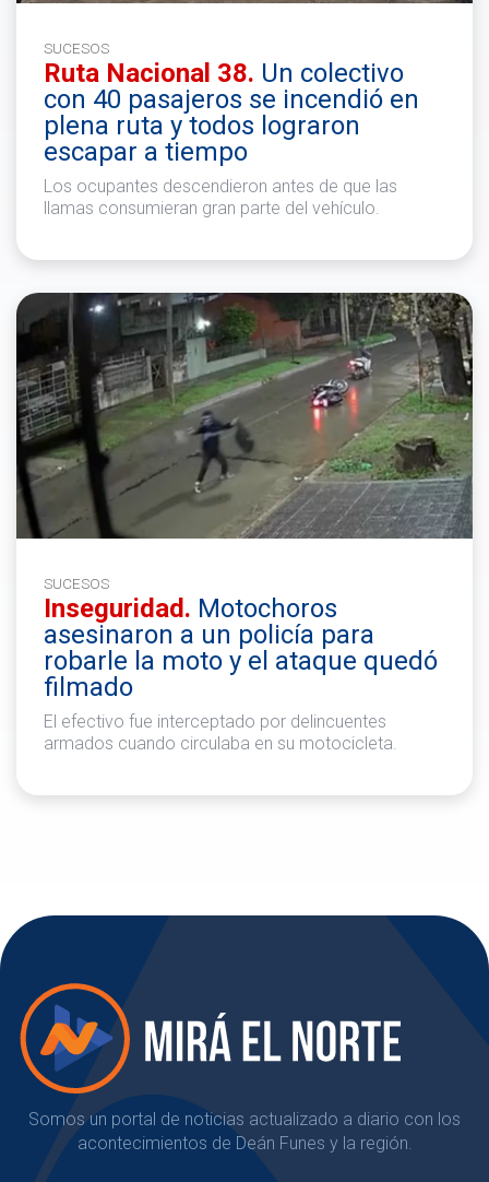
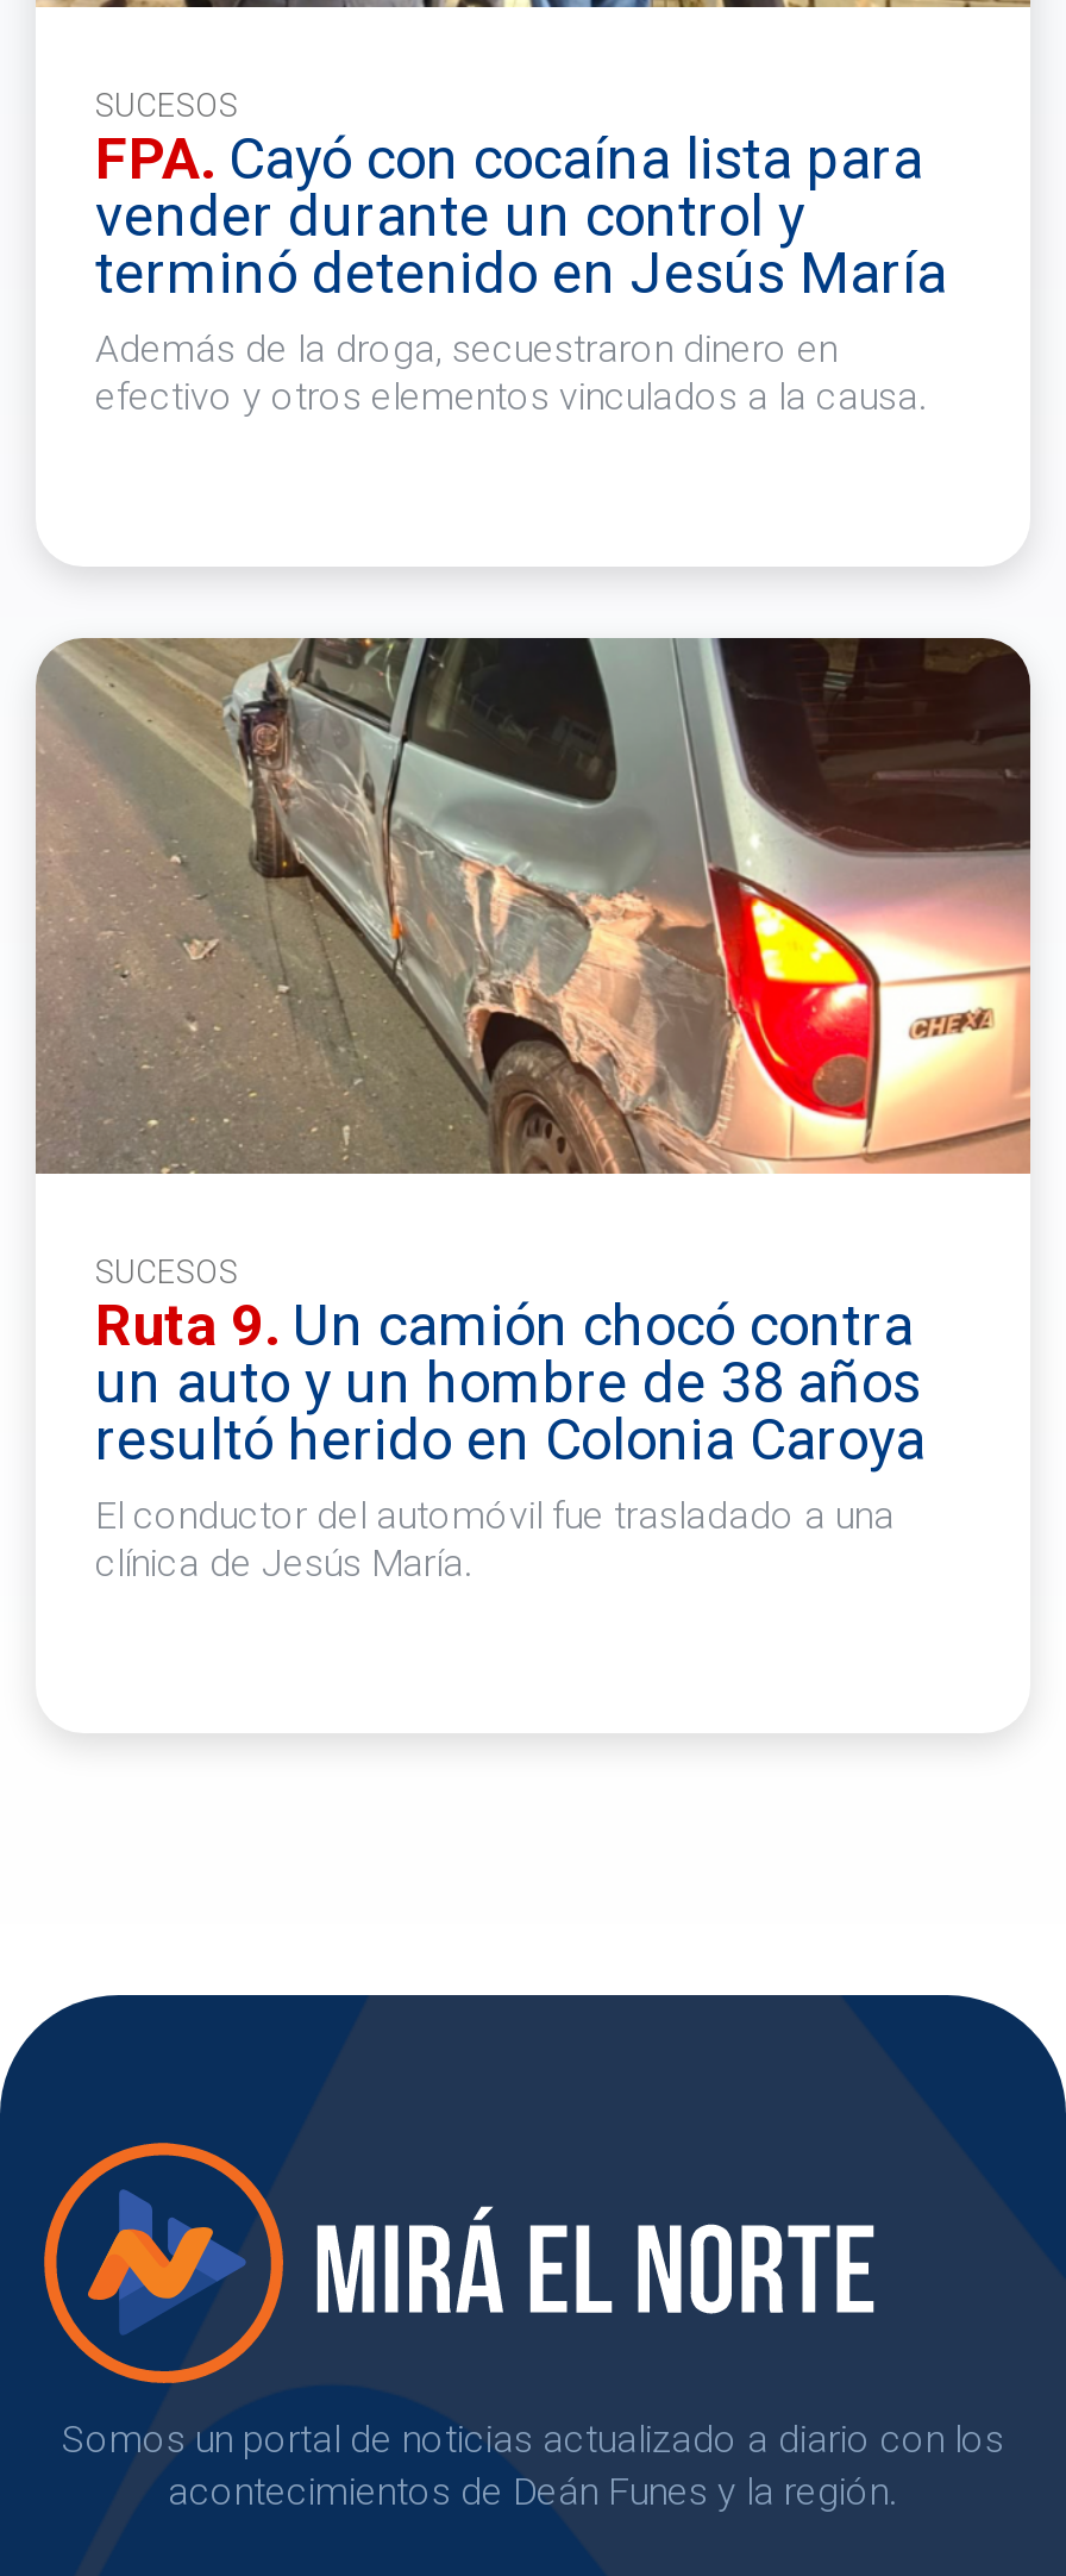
[44,58,419,218] Ruta Nacional 38. Un colectivo | con 40 pasajeros se incendió en | plena ruta y todos lograron | escapar a tiempo | Los ocupantes descendieron antes de que las | llamas consumieran gran parte del vehículo. -> [95,126,947,419] FPA. Cayó con cocaína lista para | vender durante un control y | terminó detenido en Jesús María | Además de la droga, secuestraron dinero en | efectivo y otros elementos vinculados a la causa.
[15,292,474,540] [image] -> [36,636,1033,1176] [image]
[44,594,438,754] Inseguridad. Motochoros | asesinaron a un policía para | robarle la moto y el ataque quedó | filmado | El efectivo fue interceptado por delincuentes | armados cuando circulaba en su motocicleta. -> [95,1294,926,1587] Ruta 9. Un camión chocó contra | un auto y un hombre de 38 años | resultó herido en Colonia Caroya | El conductor del automóvil fue trasladado a una | clínica de Jesús María.

